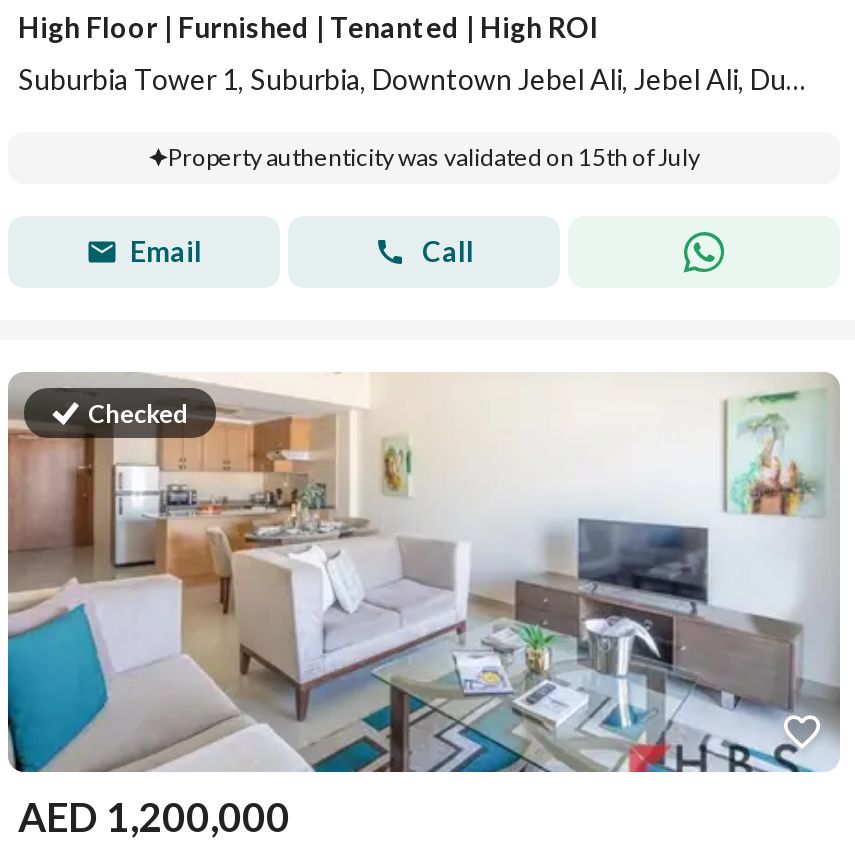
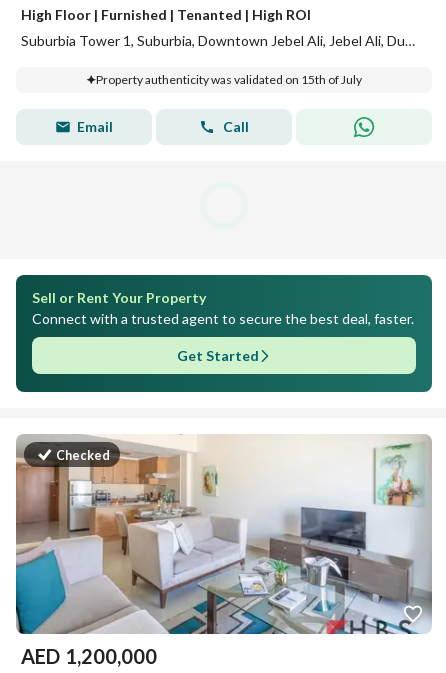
none -> [15,274,433,393] [image] | Sell or Rent Your Property | Connect with a trusted agent to secure the best deal, faster. | Get Started

